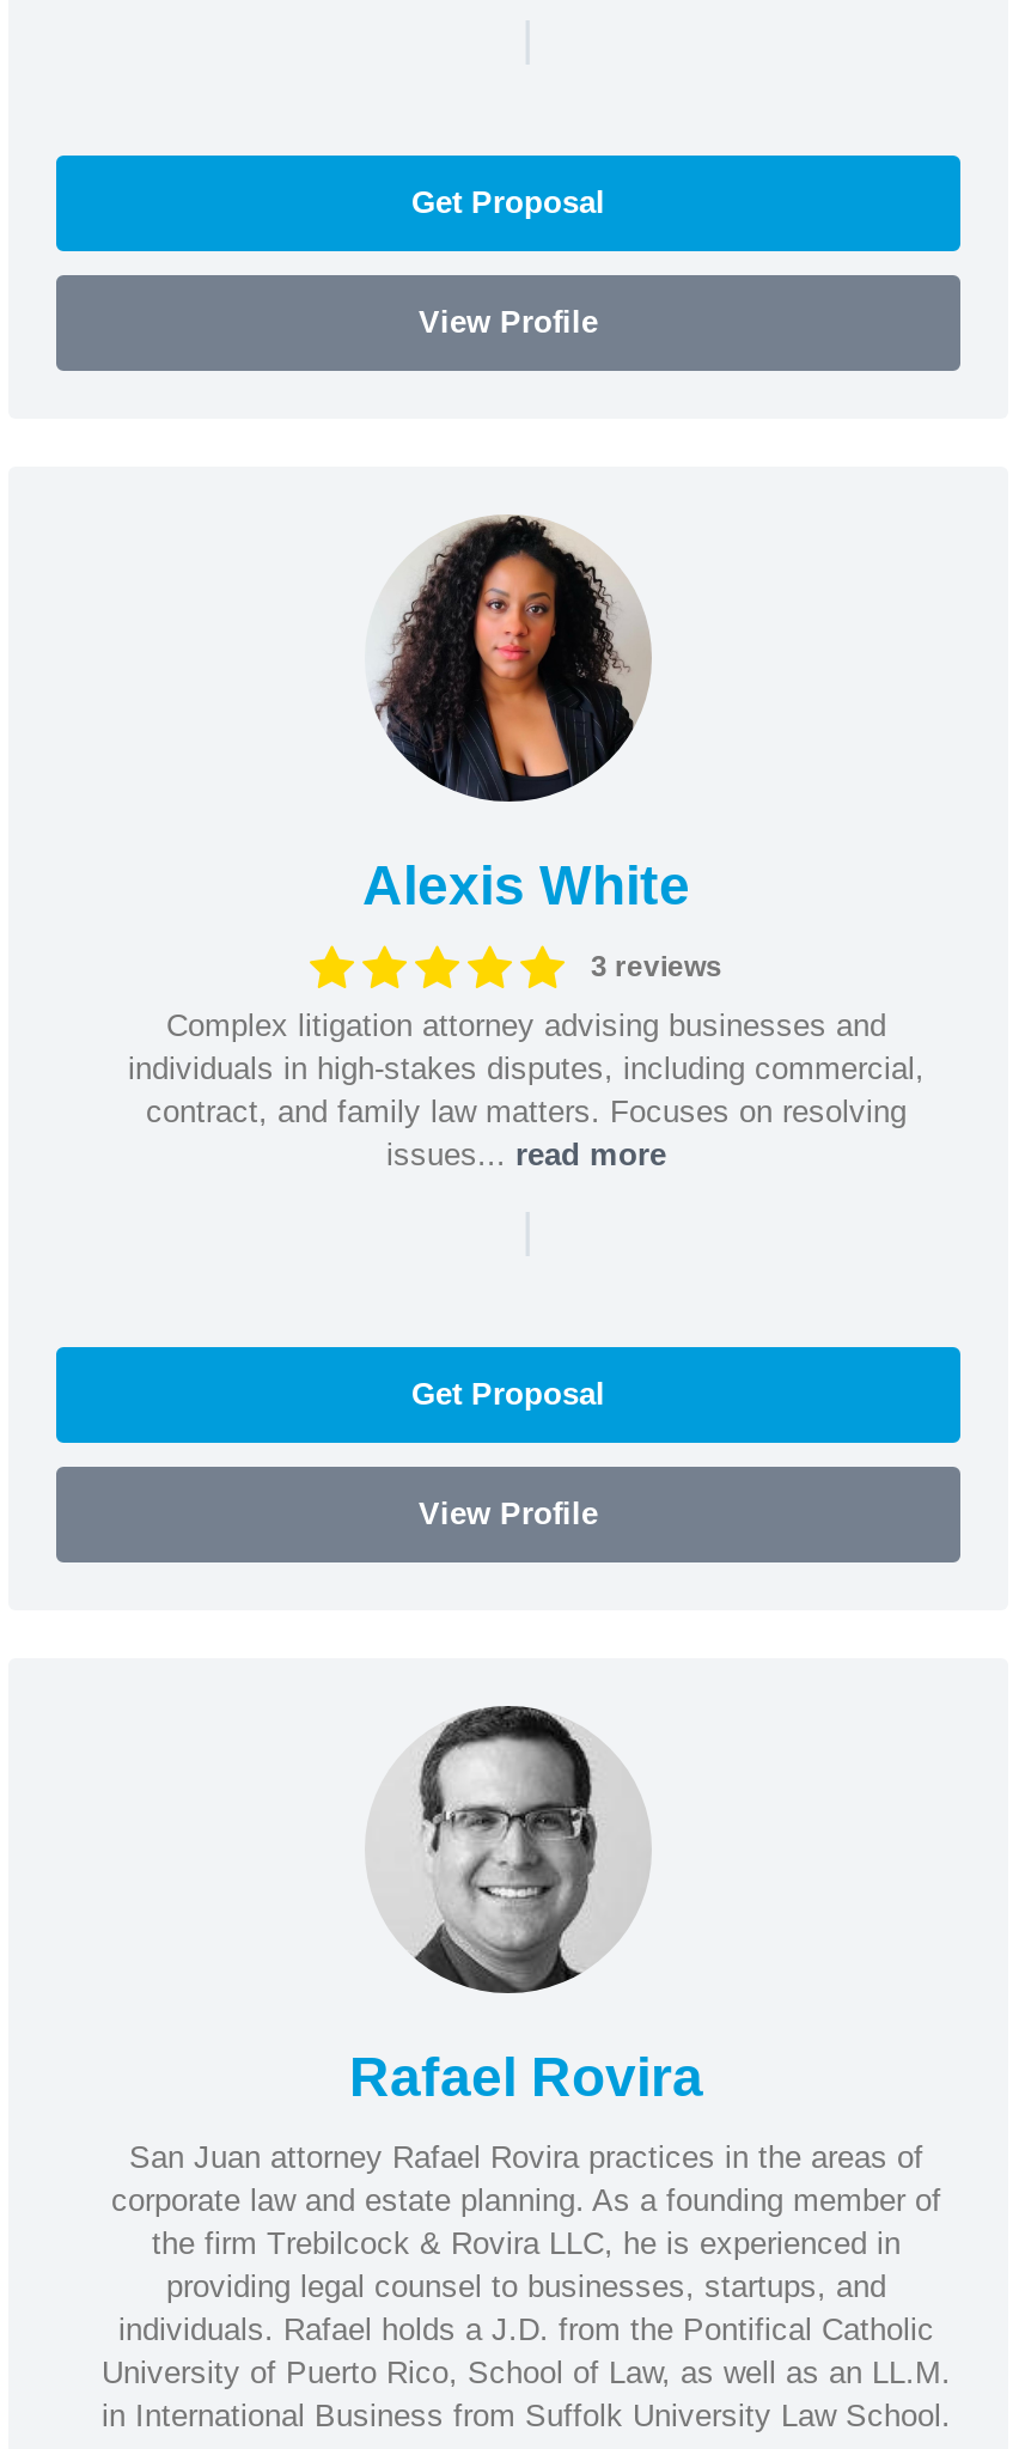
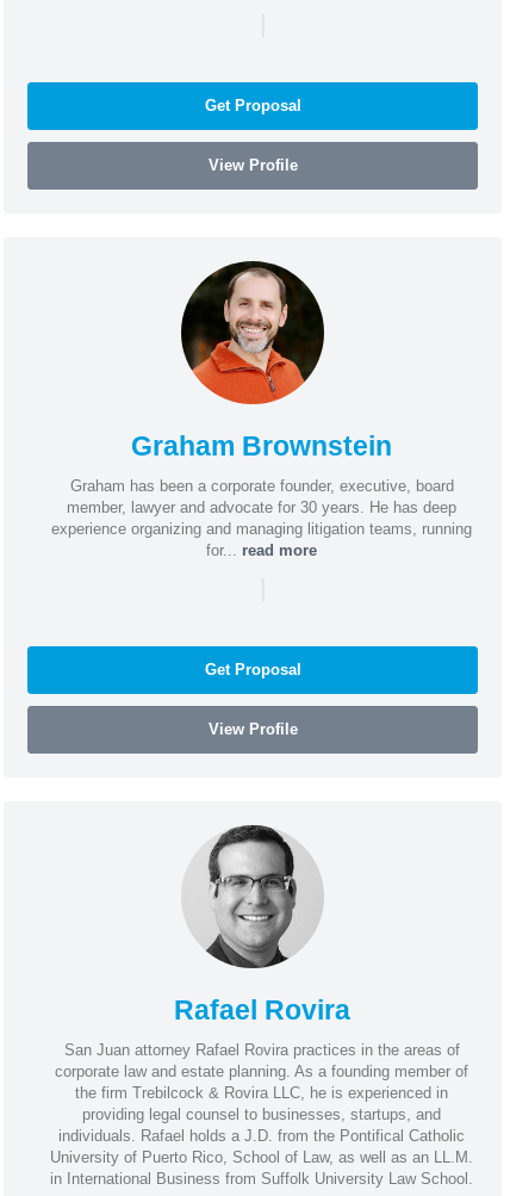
[128,514,925,1172] [image] | Alexis White | 3 reviews | Complex litigation attorney advising businesses and | individuals in high-stakes disputes, including commercial, | contract, and family law matters. Focuses on resolving | issues... read more -> [51,260,472,559] [image] | Graham Brownstein | Graham has been a corporate founder, executive, board | member, lawyer and advocate for 30 years. He has deep | experience organizing and managing litigation teams, running | for... read more

